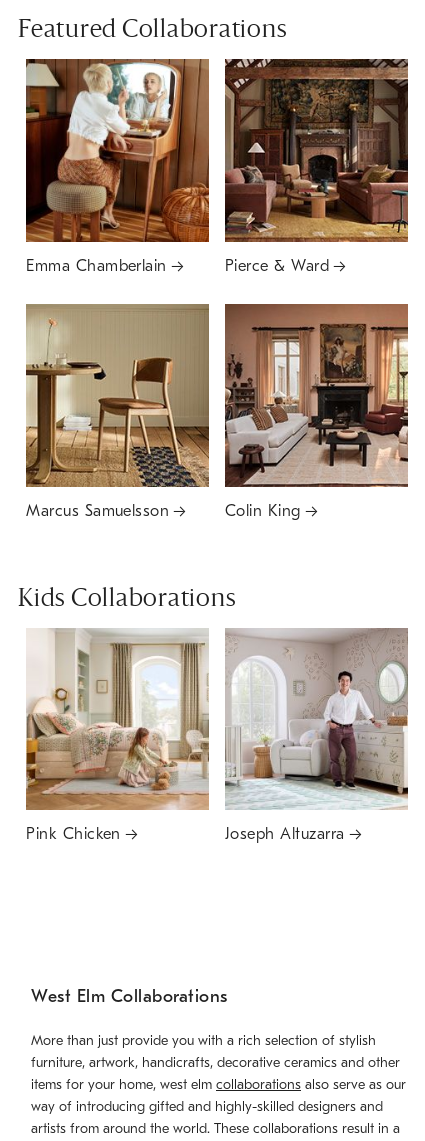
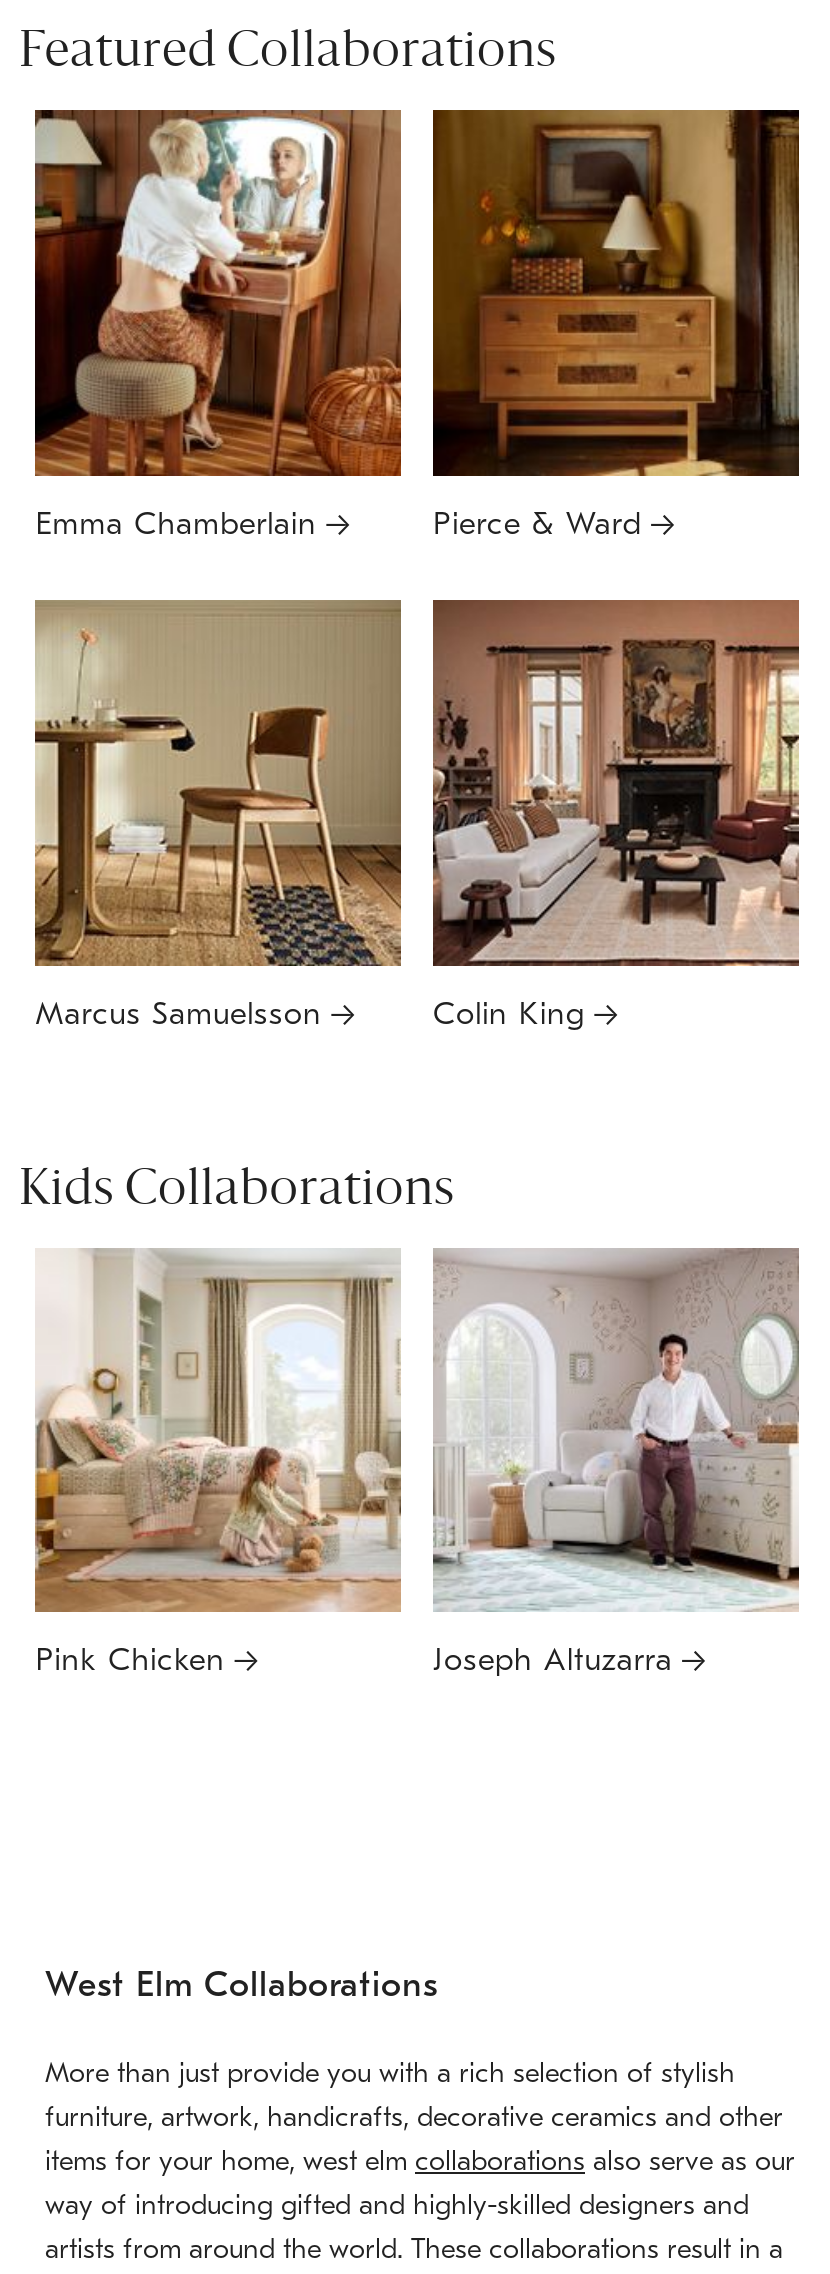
[224,58,409,243] [image] -> [433,108,801,478] [image]

